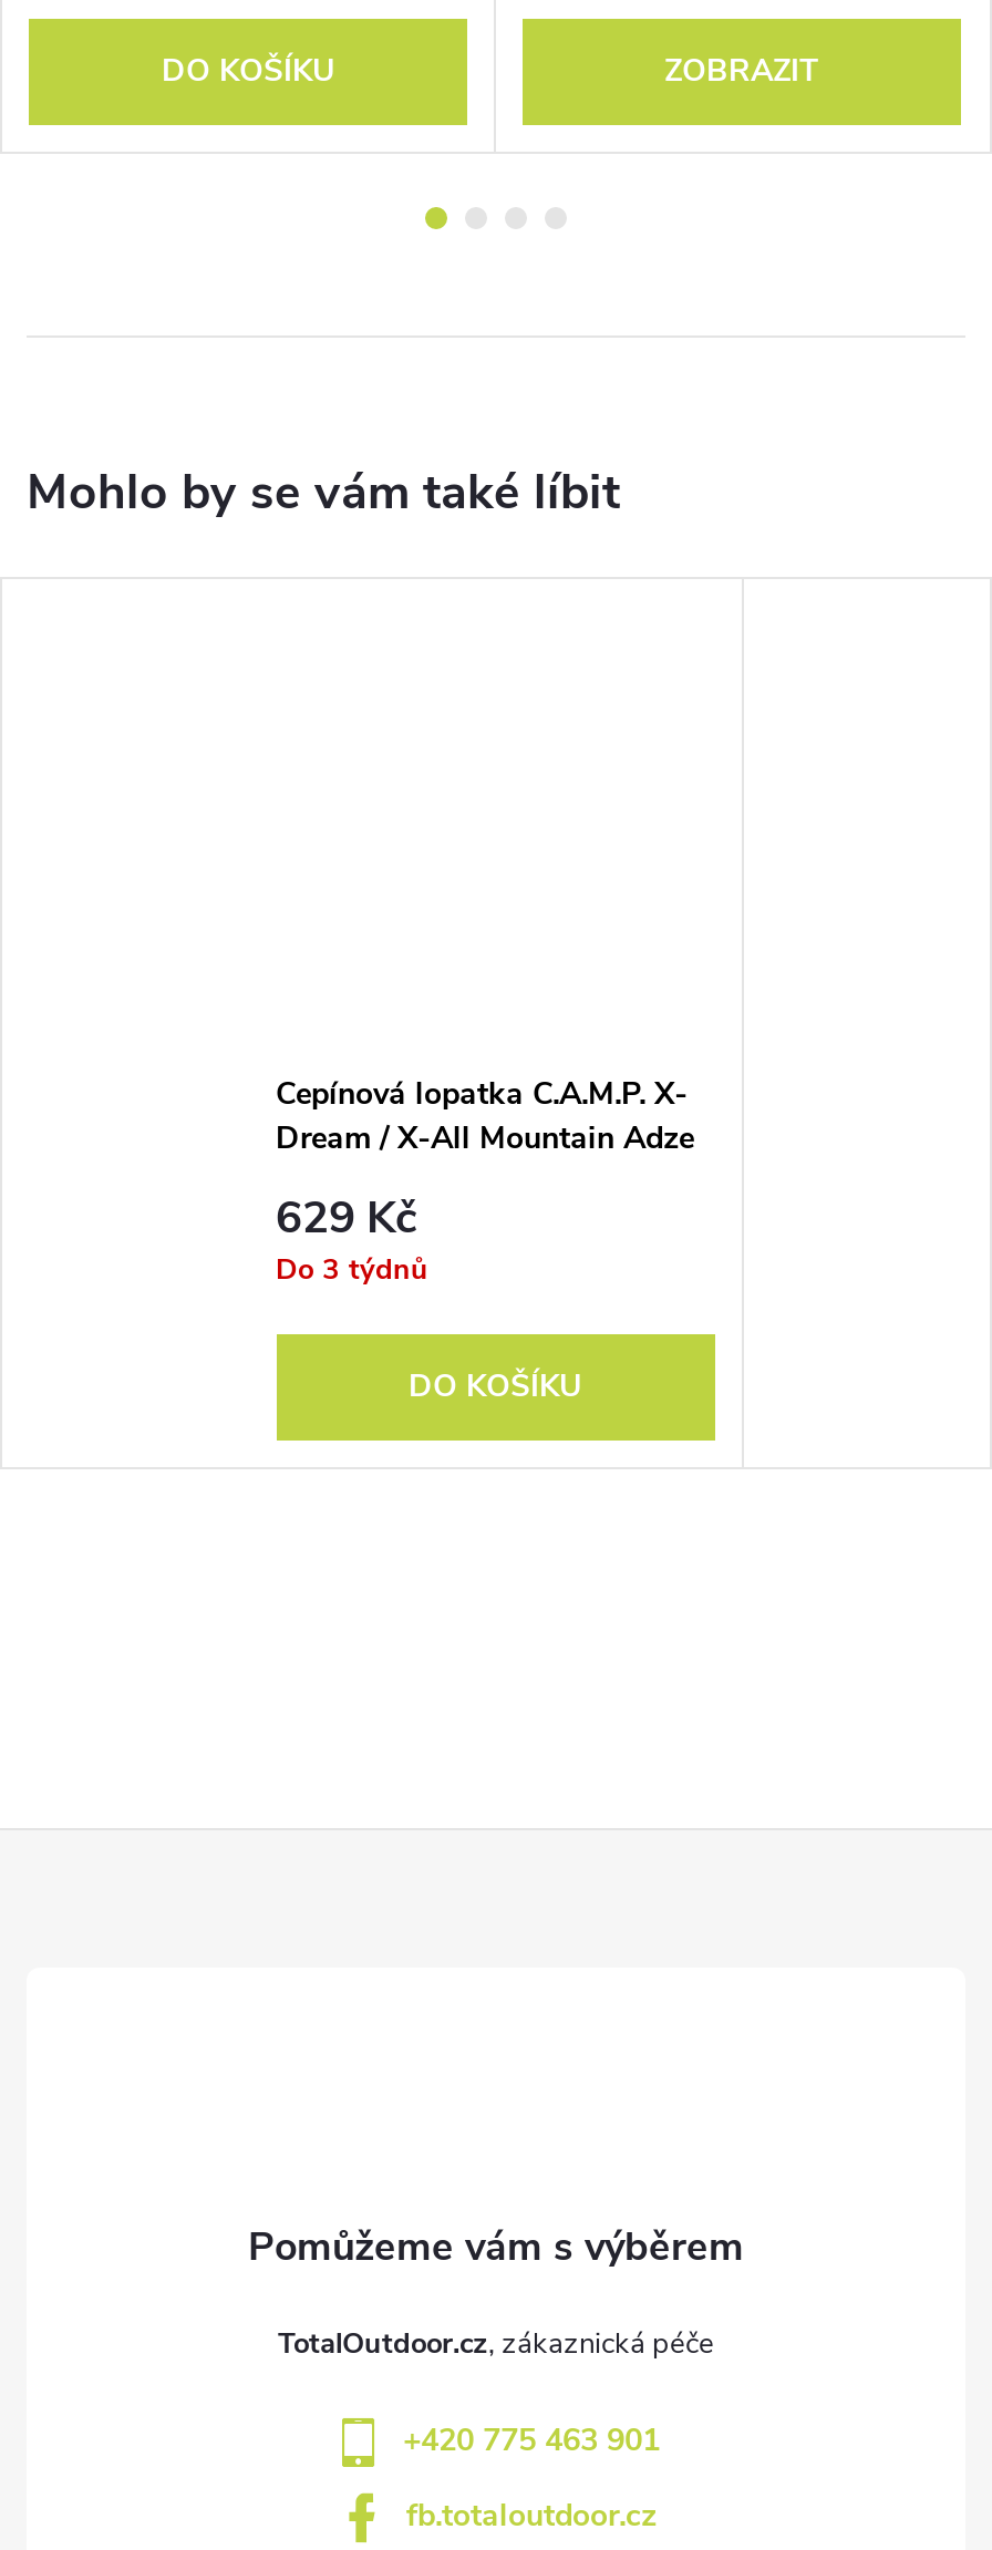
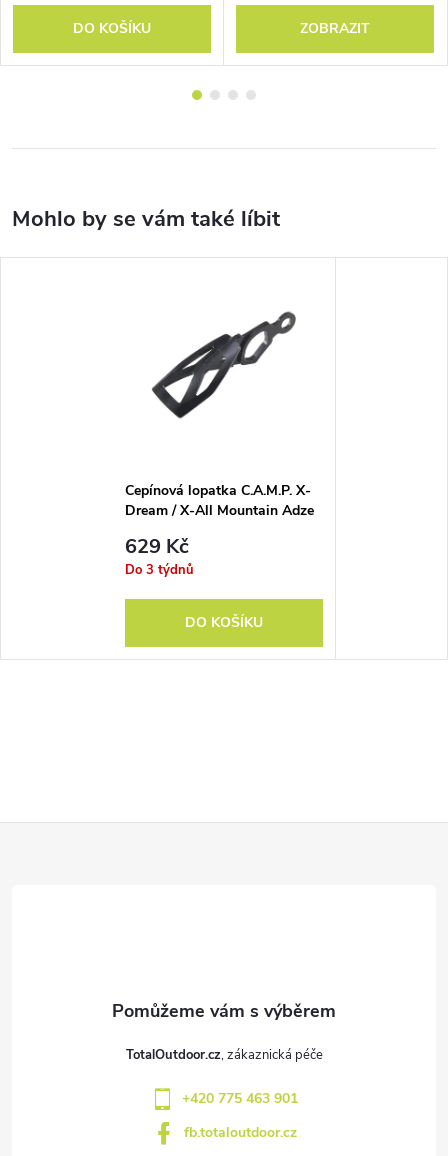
none -> [151,311,297,419] [image]

